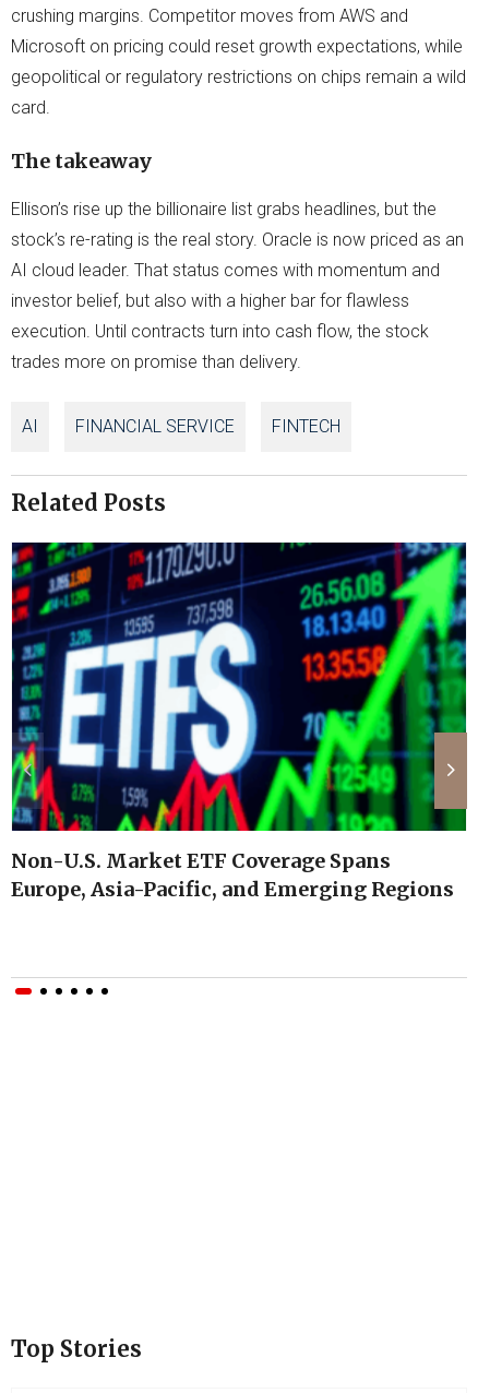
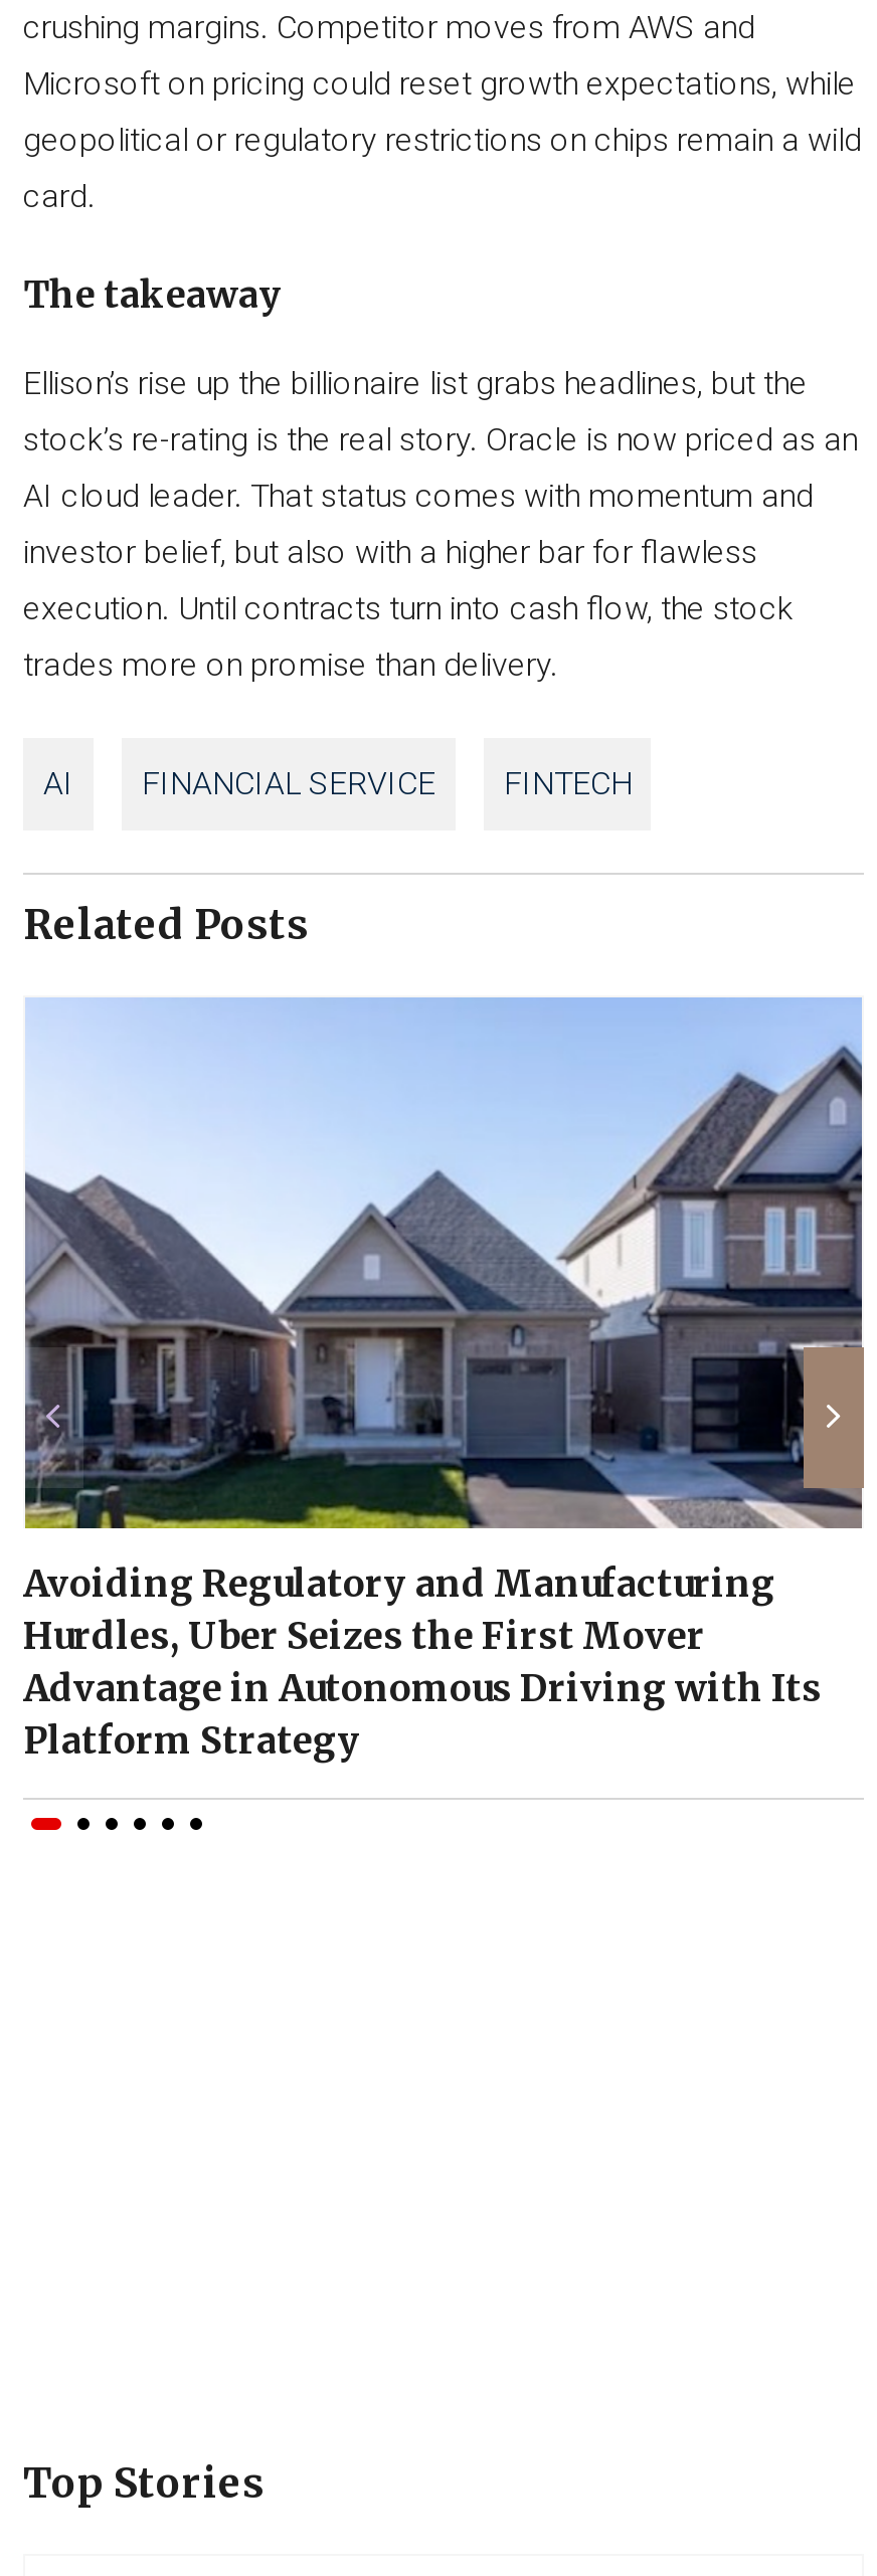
[11,541,467,902] [image] | Non-U.S. Market ETF Coverage Spans | Europe, Asia-Pacific, and Emerging Regions -> [23,997,864,1764] [image] | Avoiding Regulatory and Manufacturing | Hurdles, Uber Seizes the First Mover | Advantage in Autonomous Driving with Its | Platform Strategy

